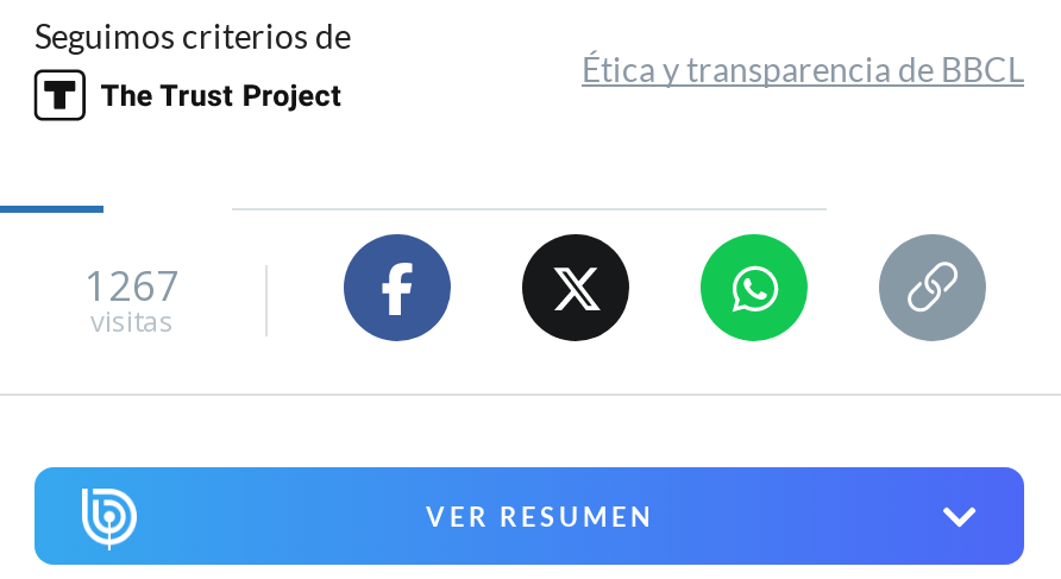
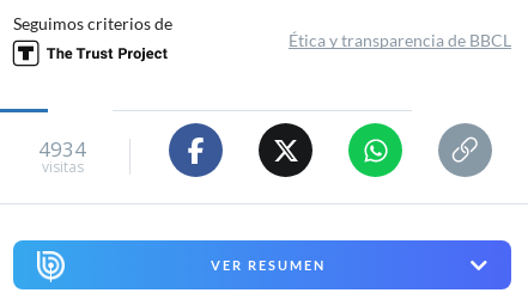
[84,258,180,313] 1267 -> [38,135,86,163] 4934

